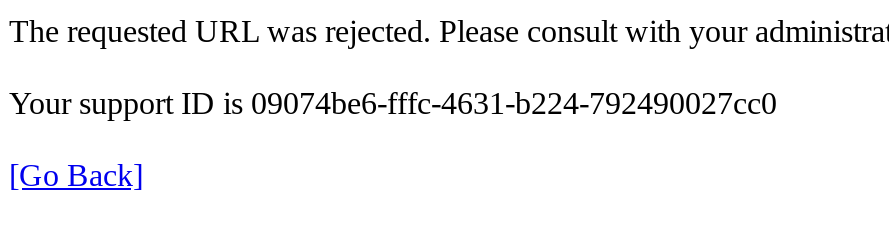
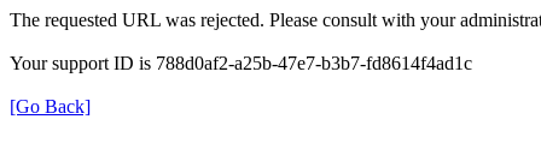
[9,86,777,120] Your support ID is 09074be6-fffc-4631-b224-792490027cc0 -> [10,53,472,73] Your support ID is 788d0af2-a25b-47e7-b3b7-fd8614f4ad1c

